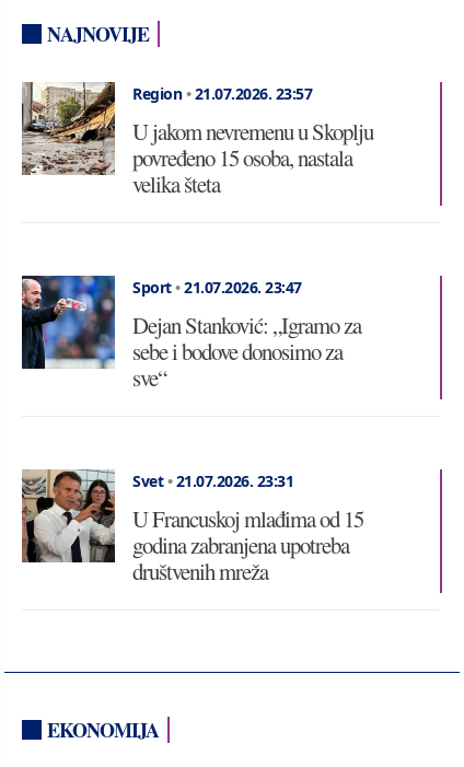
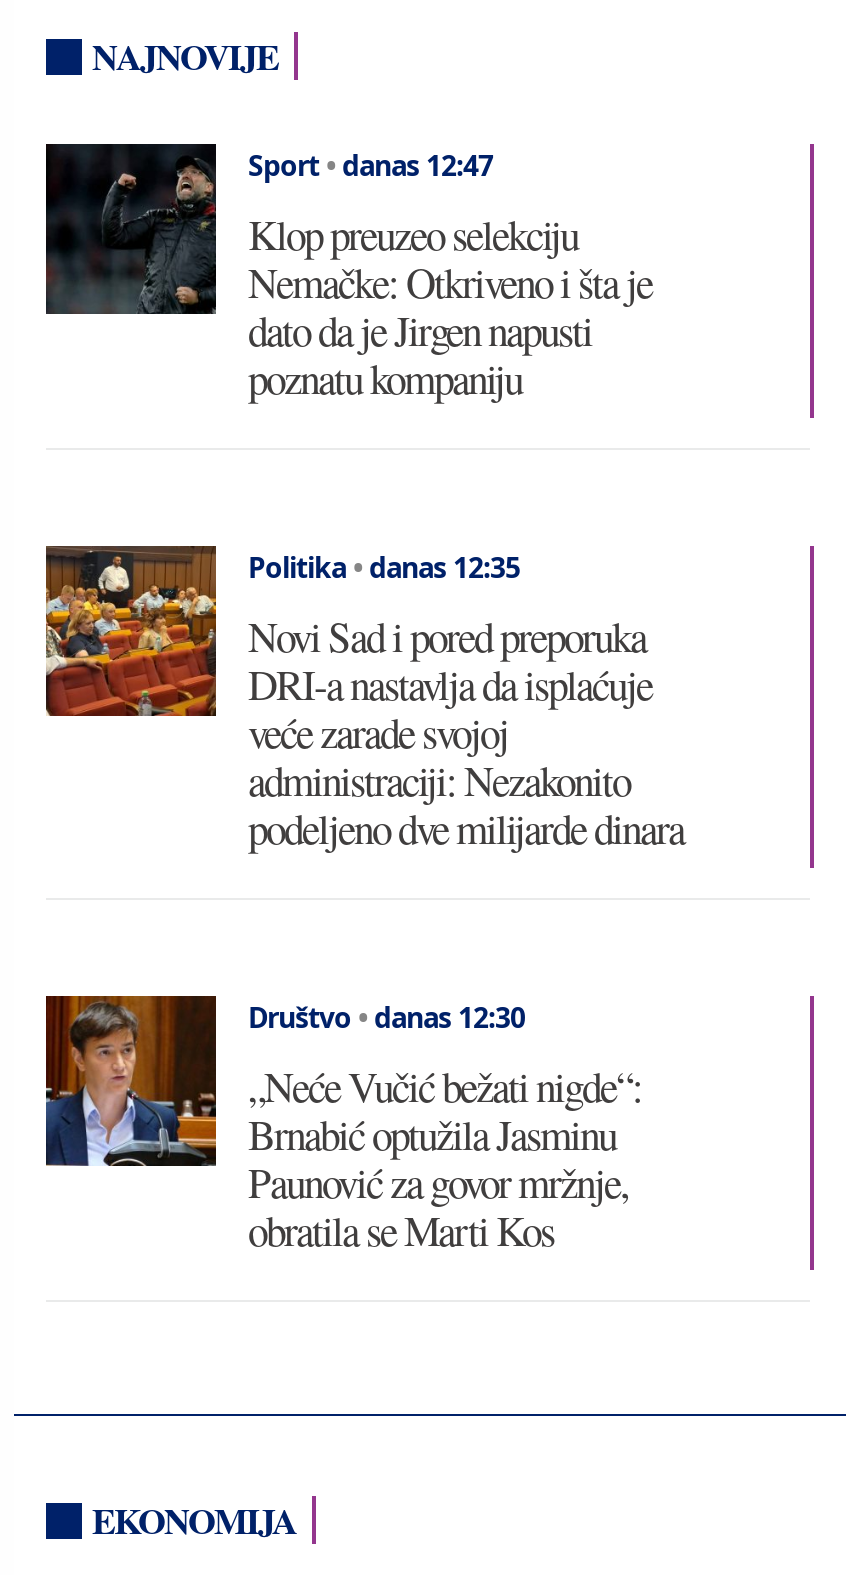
[21,81,373,199] [image] | Region • 21.07.2026. 23:57 | U jakom nevremenu u Skoplju | povređeno 15 osoba, nastala | velika šteta -> [44,142,652,406] [image] | Sport • danas 12:47 | Klop preuzeo selekciju | Nemačke: Otkriveno i šta je | dato da je Jirgen napusti | poznatu kompaniju
[21,275,361,393] [image] | Sport • 21.07.2026. 23:47 | Dejan Stanković: „Igramo za | sebe i bodove donosimo za | sve“ -> [44,544,684,856] [image] | Politika • danas 12:35 | Novi Sad i pored preporuka | DRI-a nastavlja da isplaćuje | veće zarade svojoj | administraciji: Nezakonito | podeljeno dve milijarde dinara
[21,468,363,587] [image] | Svet • 21.07.2026. 23:31 | U Francuskoj mlađima od 15 | godina zabranjena upotreba | društvenih mreža -> [44,994,642,1258] [image] | Društvo • danas 12:30 | „Neće Vučić bežati nigde“: | Brnabić optužila Jasminu | Paunović za govor mržnje, | obratila se Marti Kos

